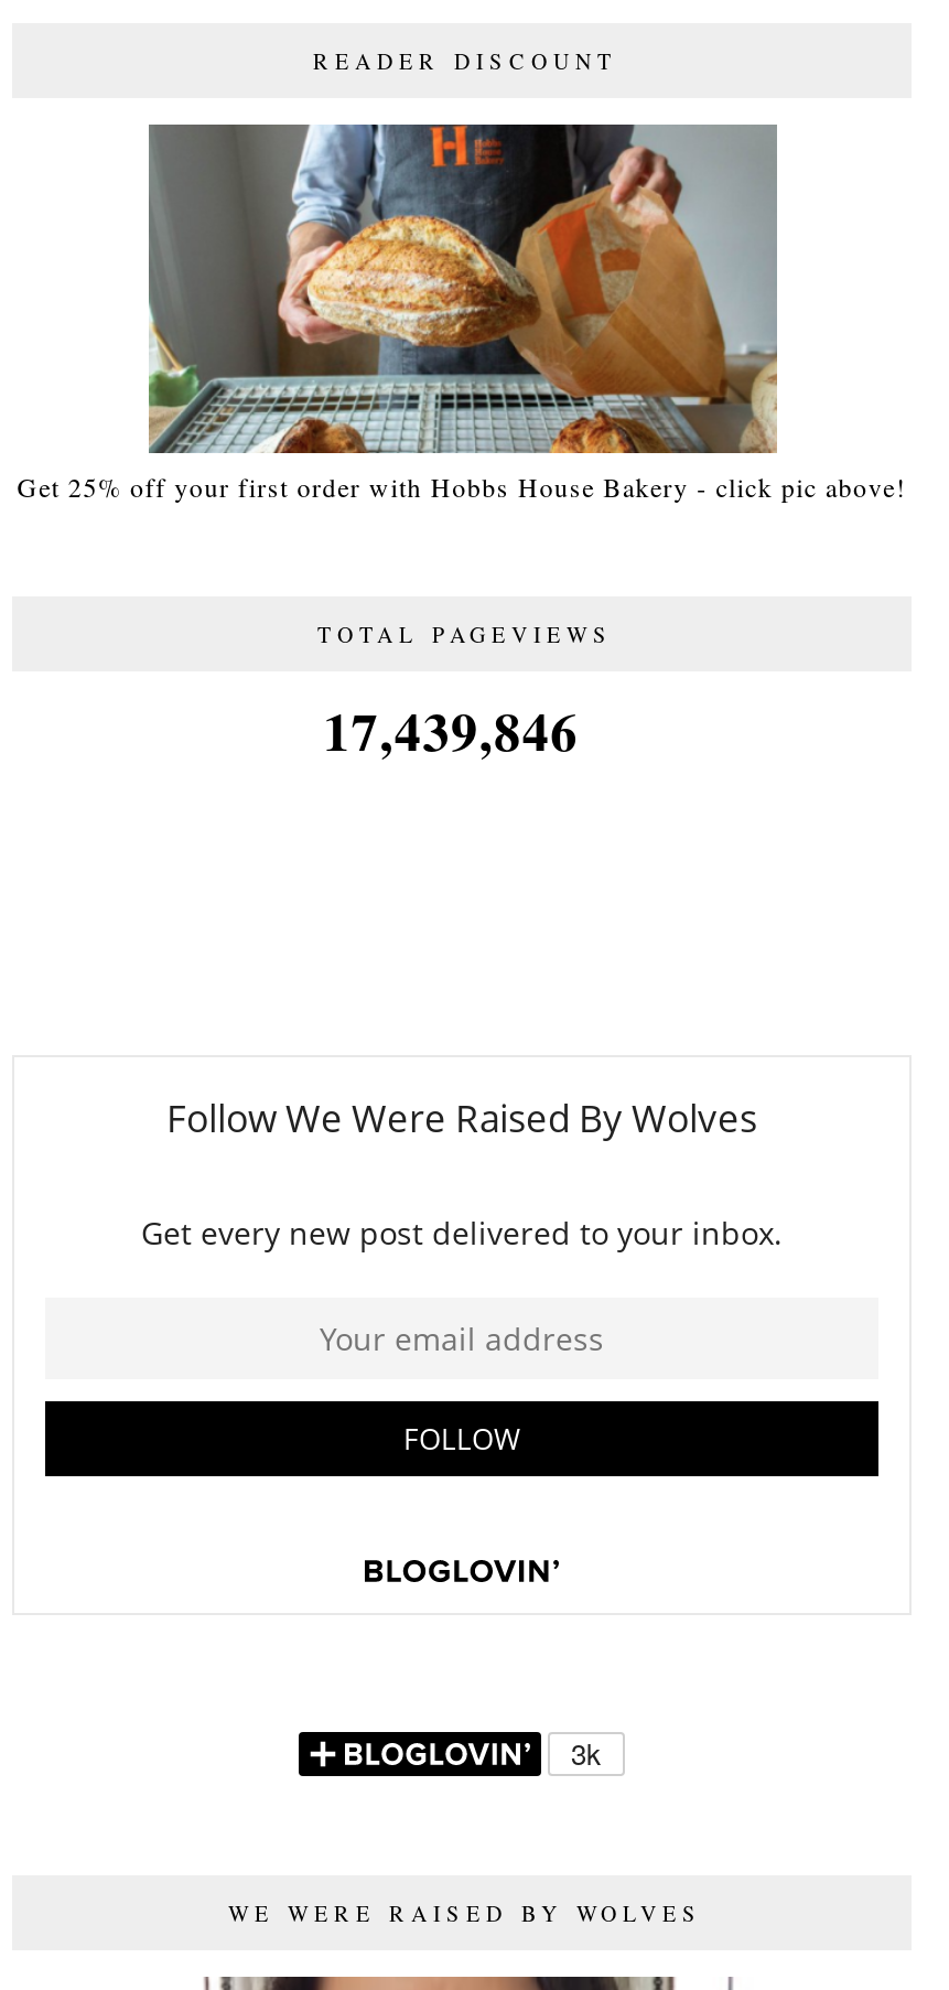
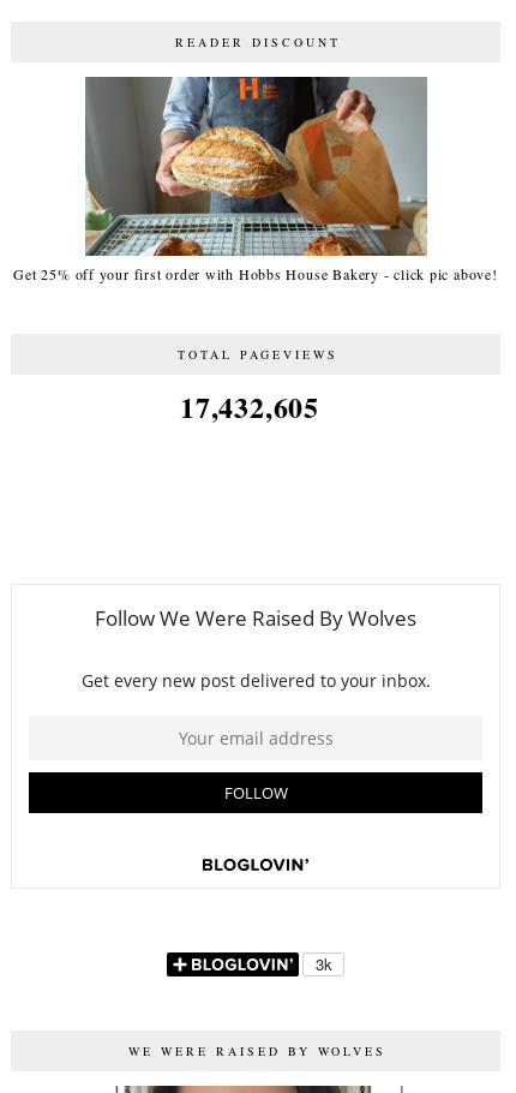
[323,691,578,768] 17,439,846 -> [180,385,319,427] 17,432,605

